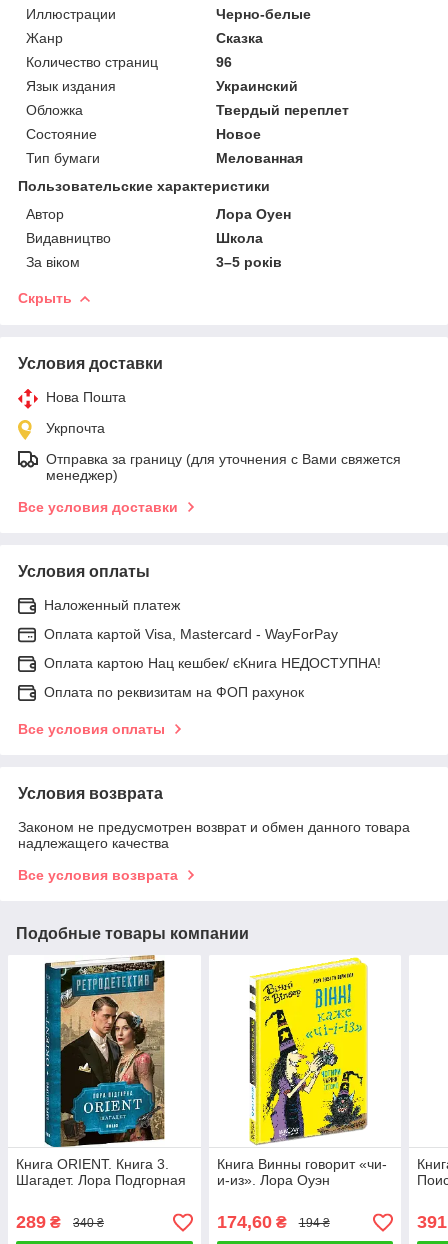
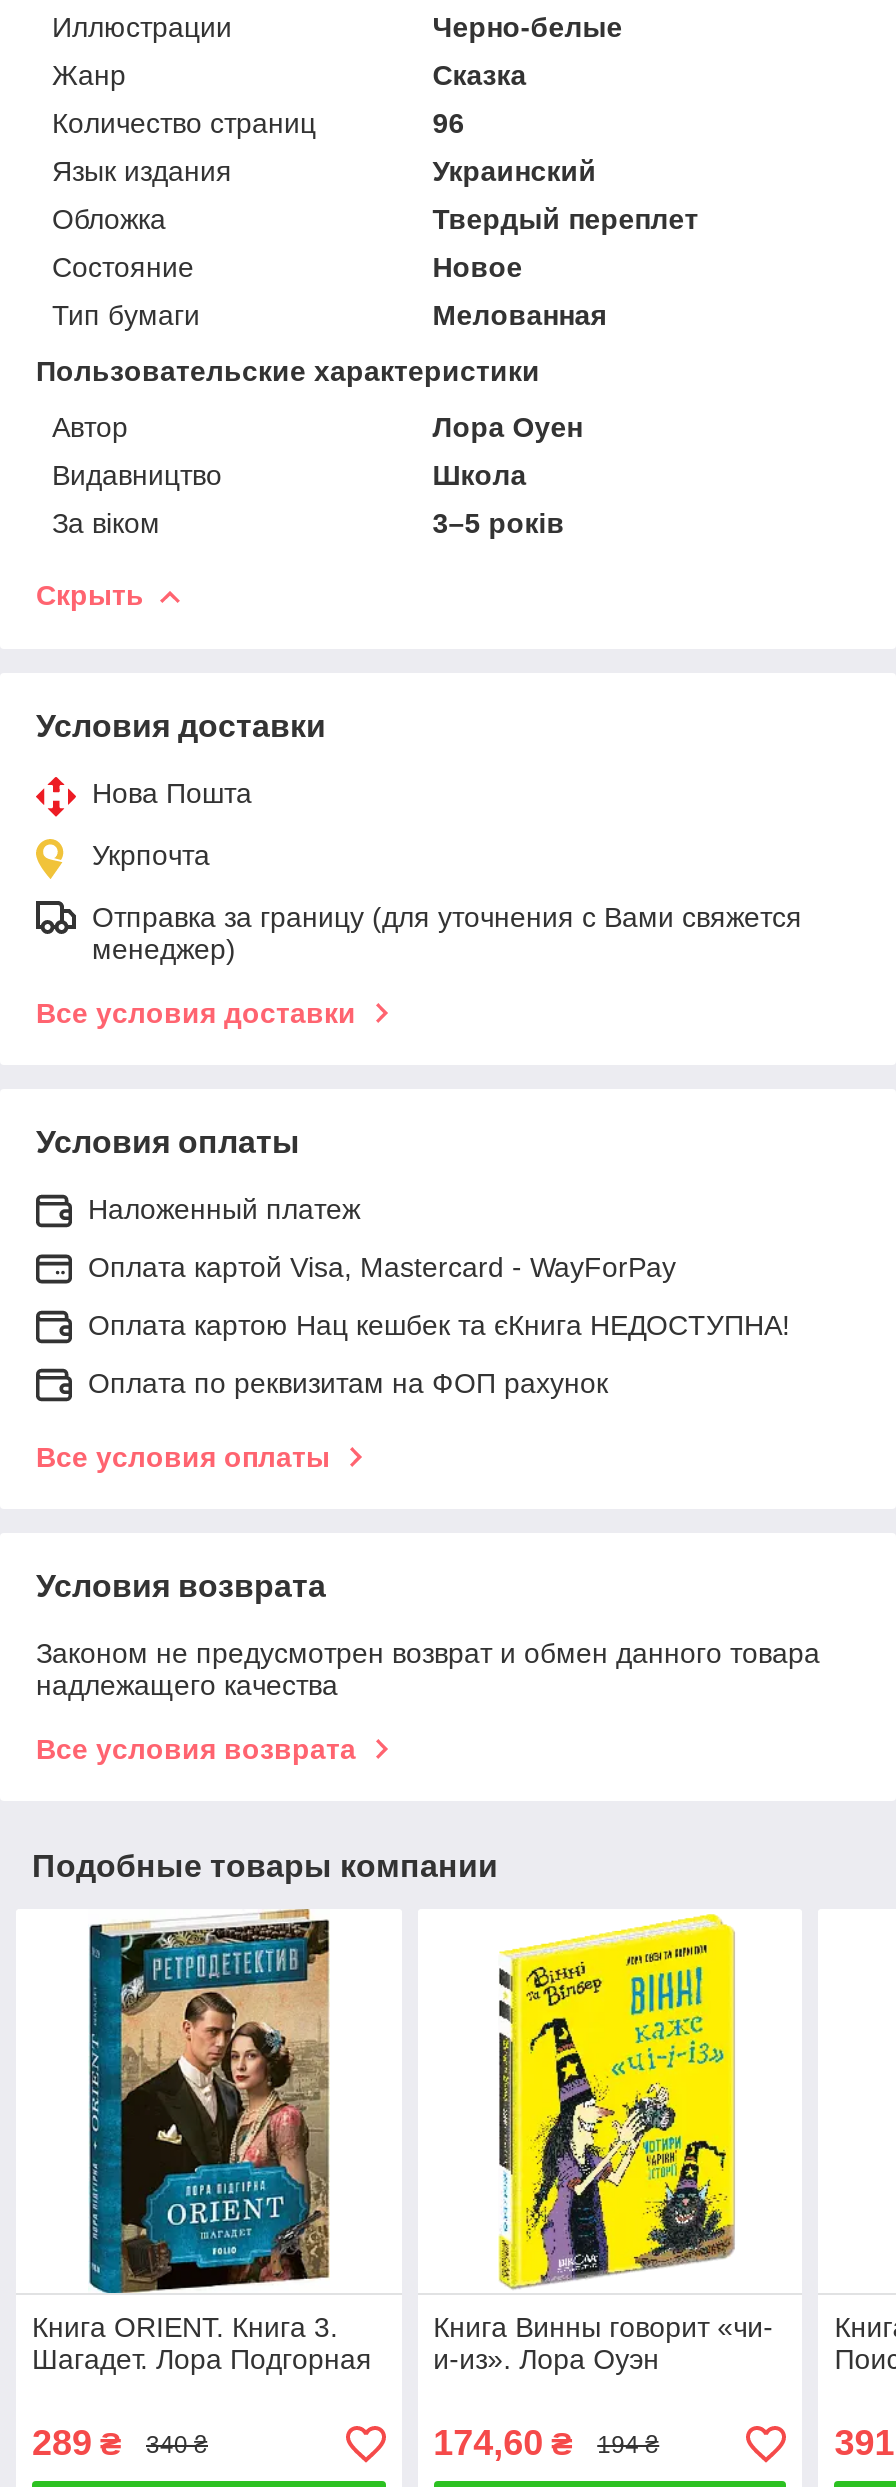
[44,655,381,671] Оплата картою Нац кешбек/ єКнига НЕДОСТУПНА! -> [88,1309,790,1341] Оплата картою Нац кешбек та єКнига НЕДОСТУПНА!

